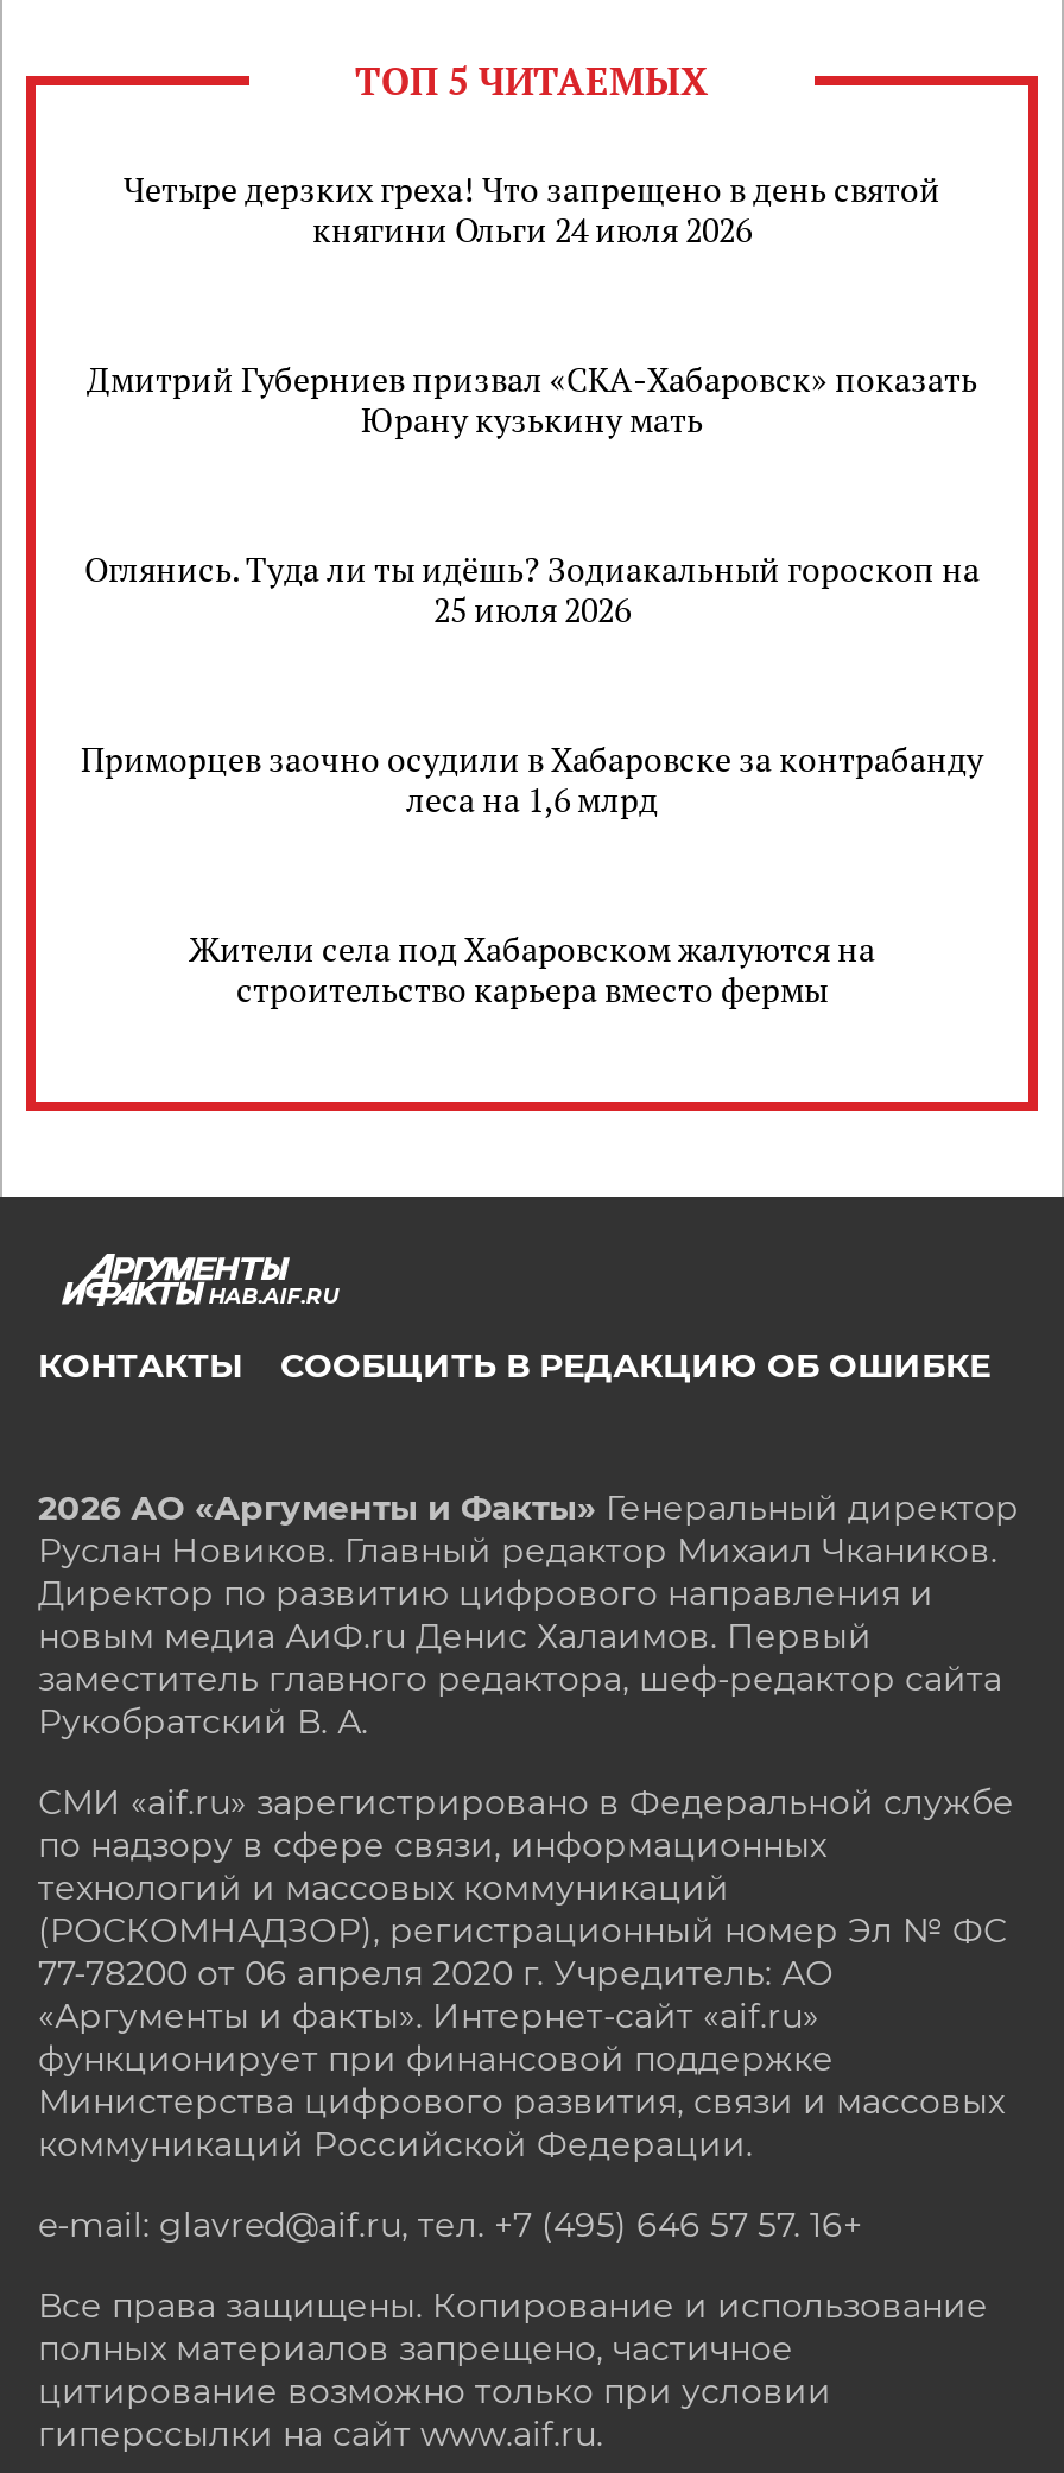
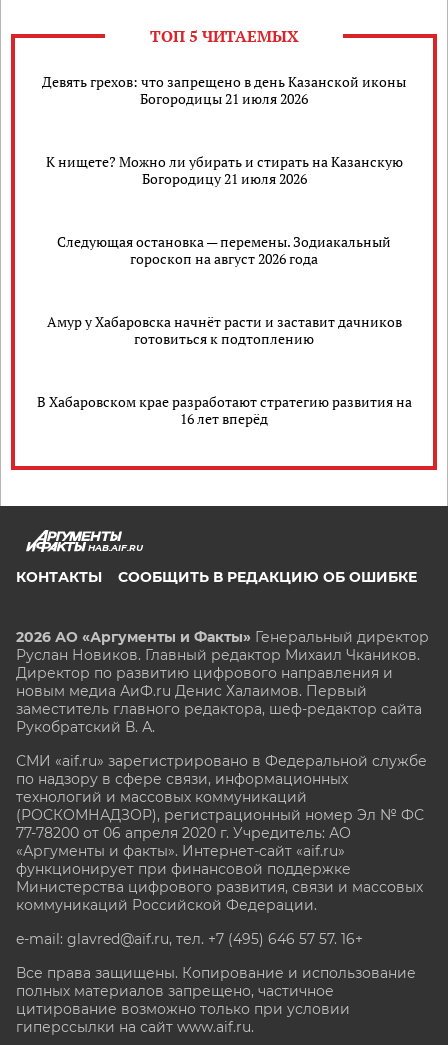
[123,166,940,252] Четыре дерзких греха! Что запрещено в день святой | княгини Ольги 24 июля 2026 -> [42,72,406,108] Девять грехов: что запрещено в день Казанской иконы | Богородицы 21 июля 2026
[87,356,977,442] Дмитрий Губерниев призвал «СКА-Хабаровск» показать | Юрану кузькину мать -> [45,152,402,188] К нищете? Можно ли убирать и стирать на Казанскую | Богородицу 21 июля 2026
[84,546,980,632] Оглянись. Туда ли ты идёшь? Зодиакальный гороскоп на | 25 июля 2026 -> [57,232,391,268] Следующая остановка — перемены. Зодиакальный | гороскоп на август 2026 года
[81,736,983,822] Приморцев заочно осудили в Хабаровске за контрабанду | леса на 1,6 млрд -> [46,312,401,348] Амур у Хабаровска начнёт расти и заставит дачников | готовиться к подтоплению
[189,926,875,1012] Жители села под Хабаровском жалуются на | строительство карьера вместо фермы -> [36,392,411,428] В Хабаровском крае разработают стратегию развития на | 16 лет вперёд

